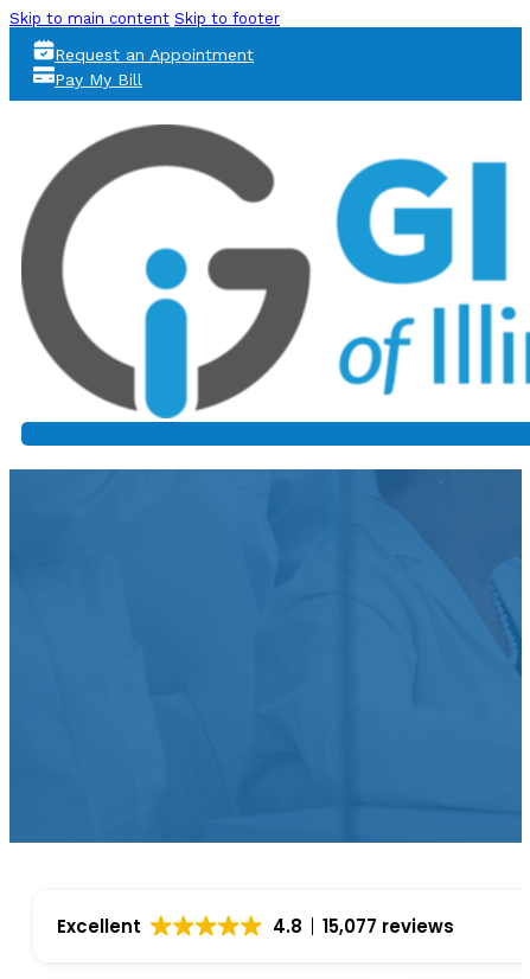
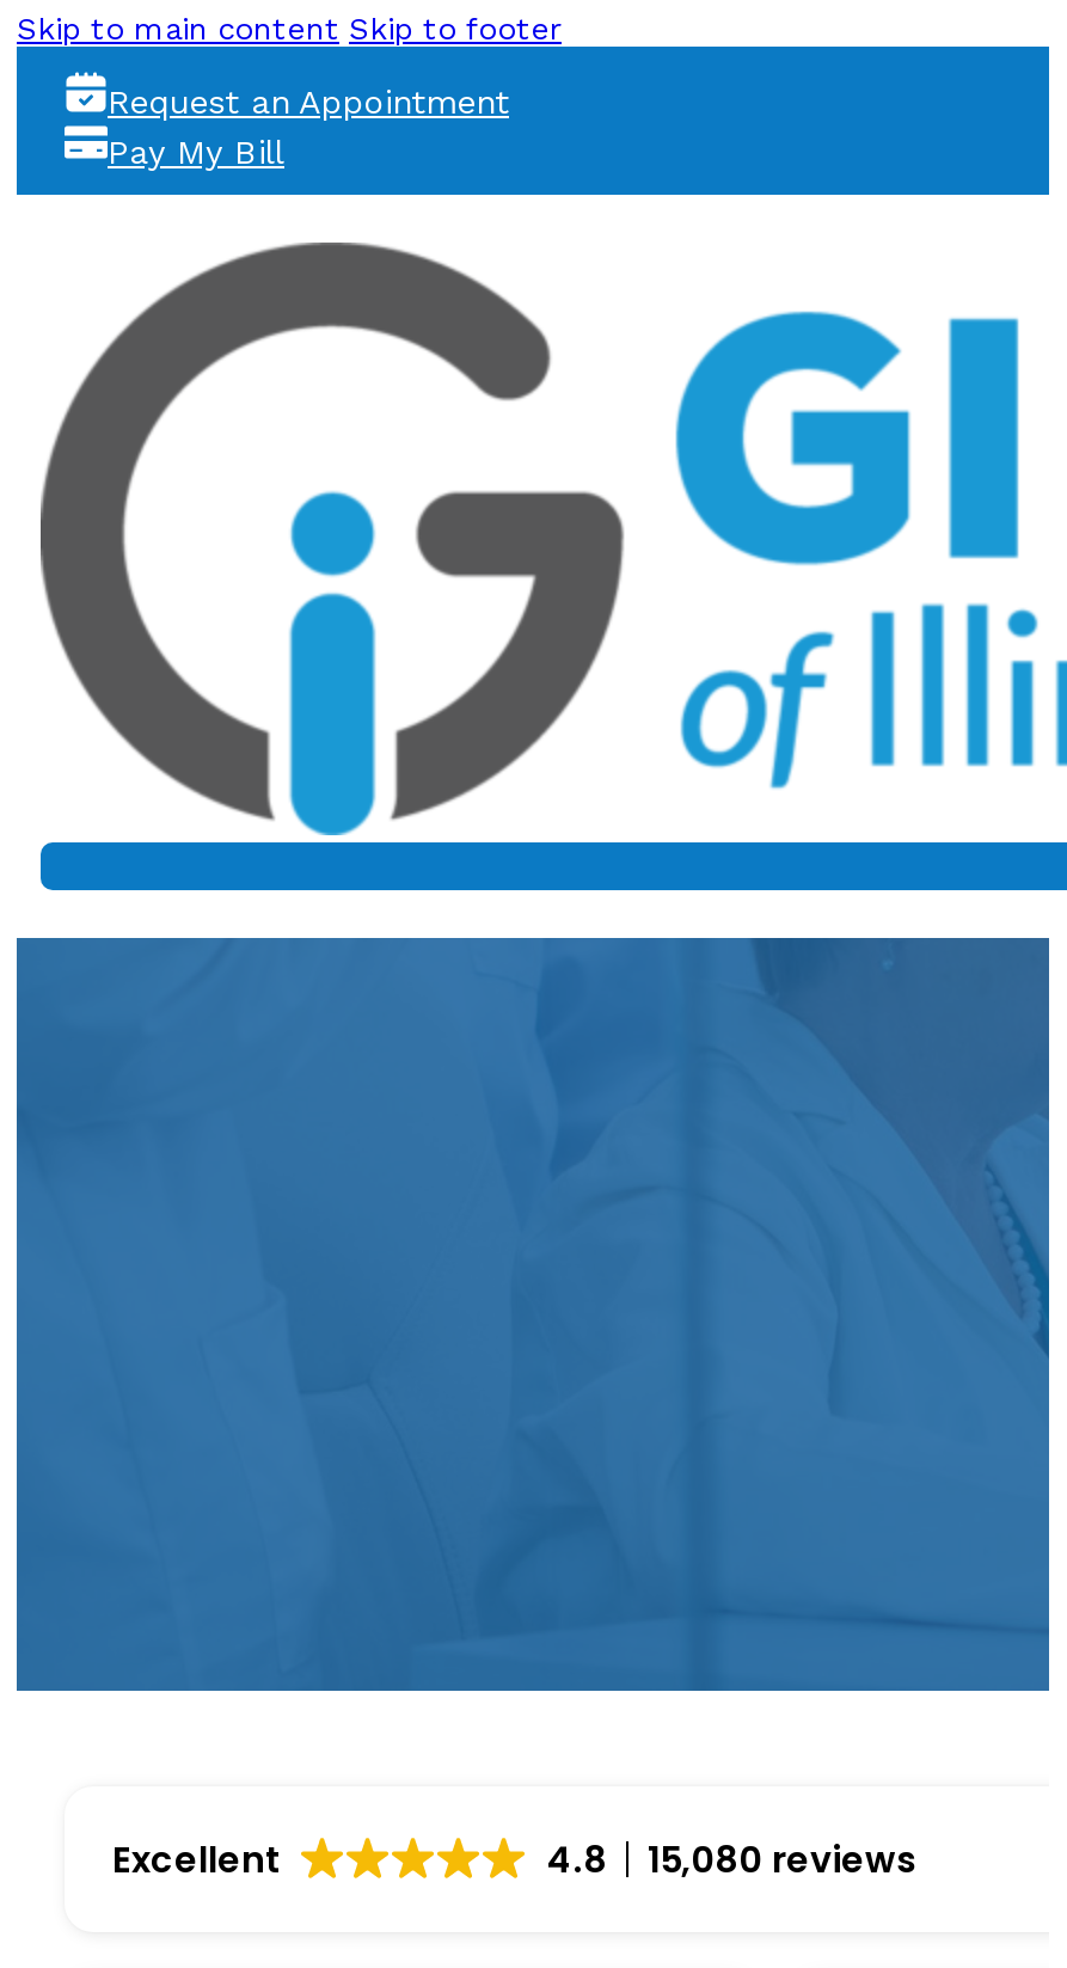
[273,914,454,939] 4.8 15,077 reviews -> [547,1834,918,1884] 4.8 15,080 reviews

